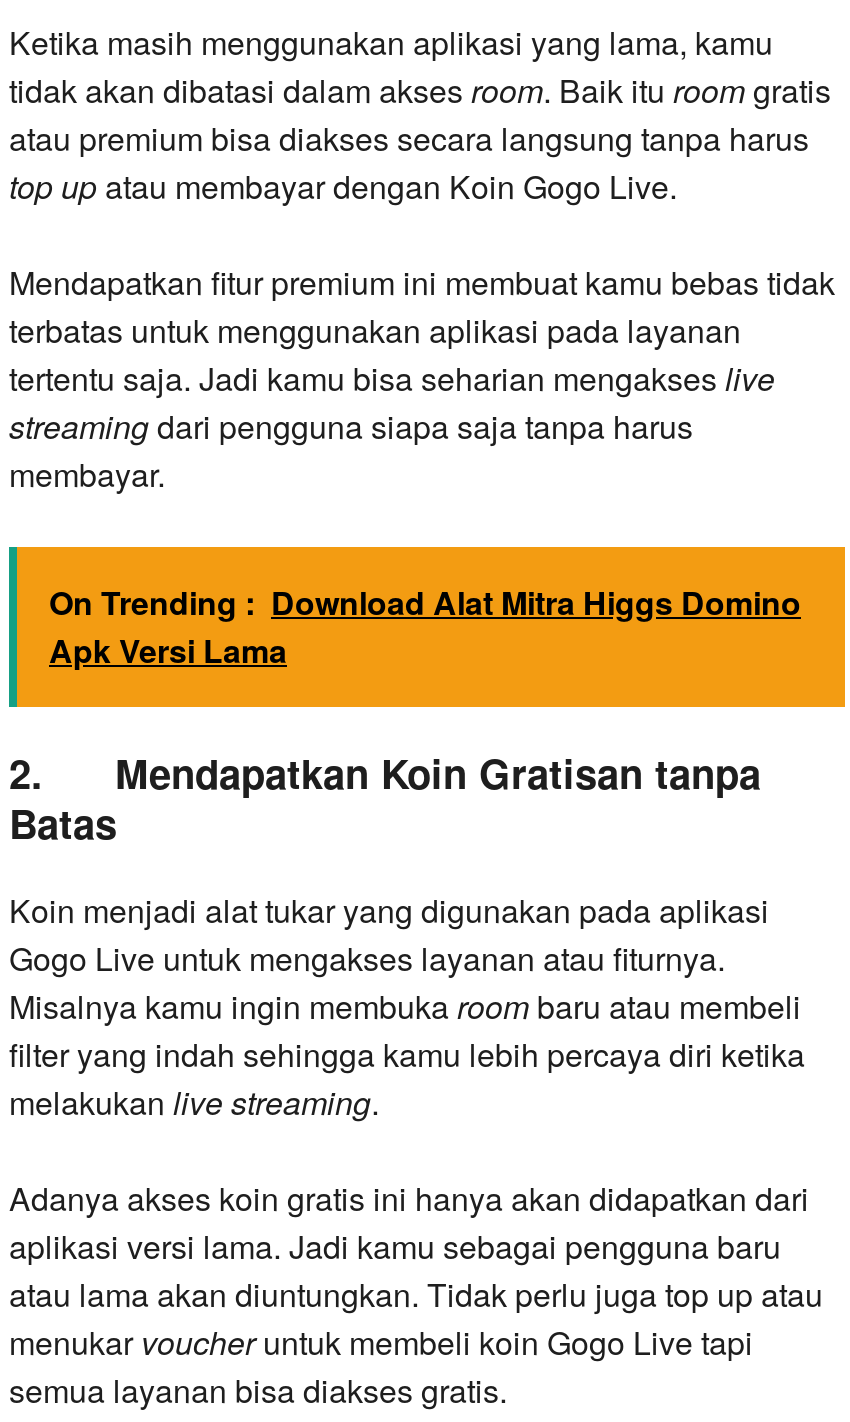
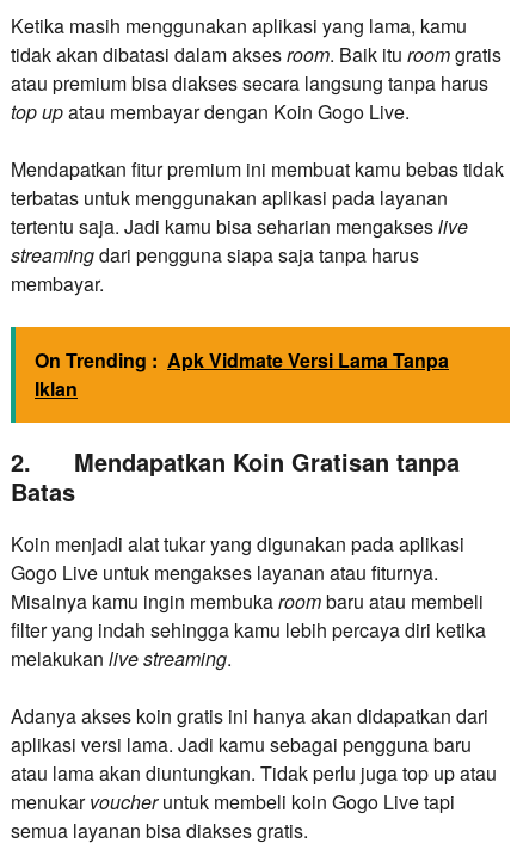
[49,579,801,673] On Trending : Download Alat Mitra Higgs Domino | Apk Versi Lama -> [35,346,449,402] On Trending : Apk Vidmate Versi Lama Tanpa | Iklan

